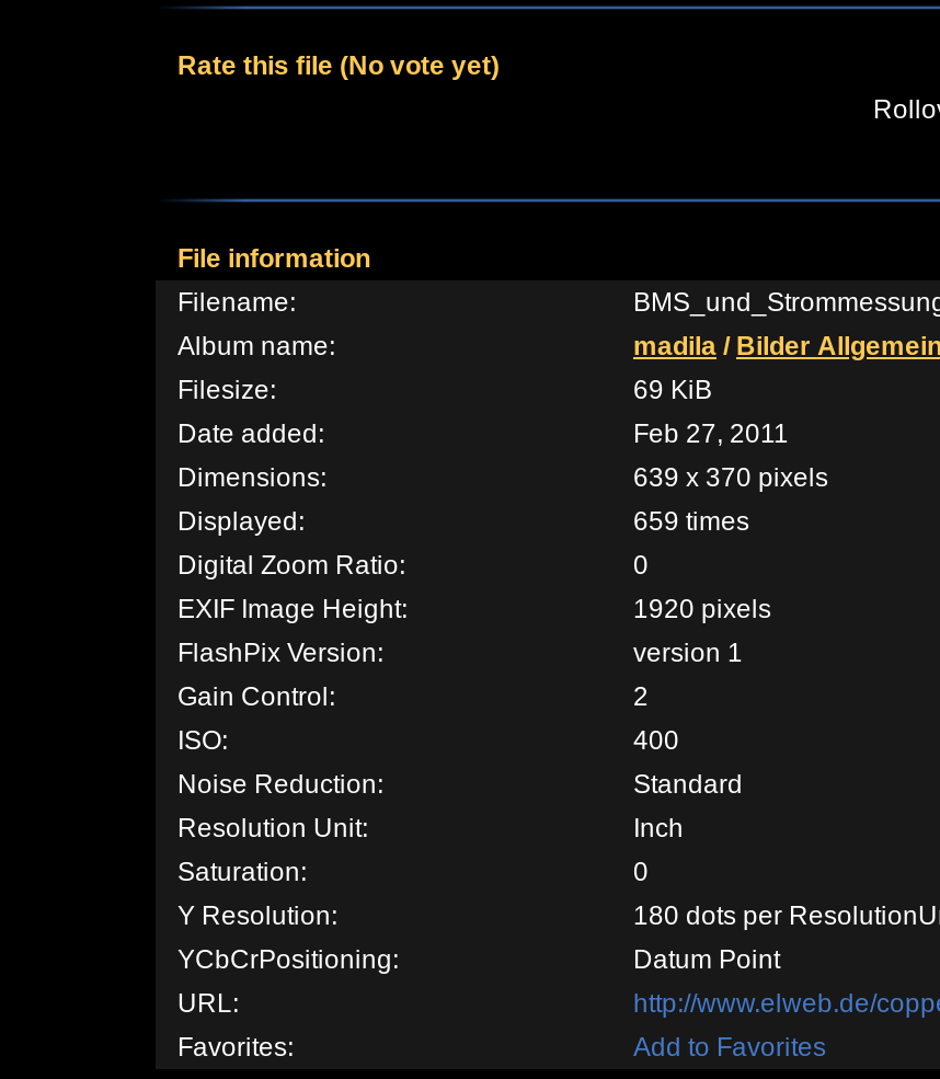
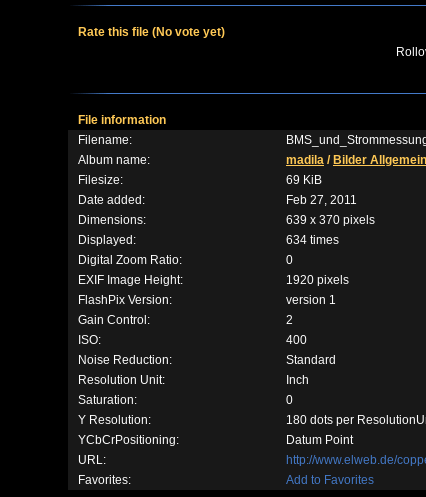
[633,506,749,537] 659 times -> [286,233,339,247] 634 times

